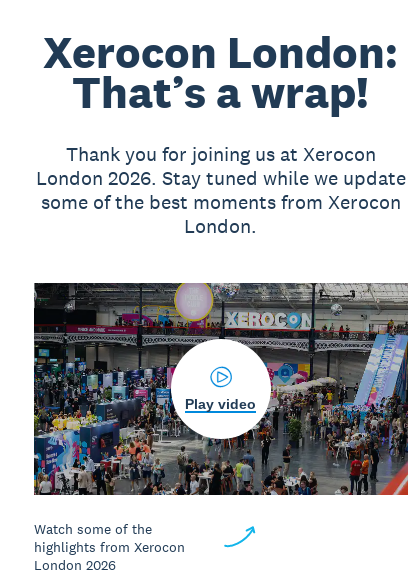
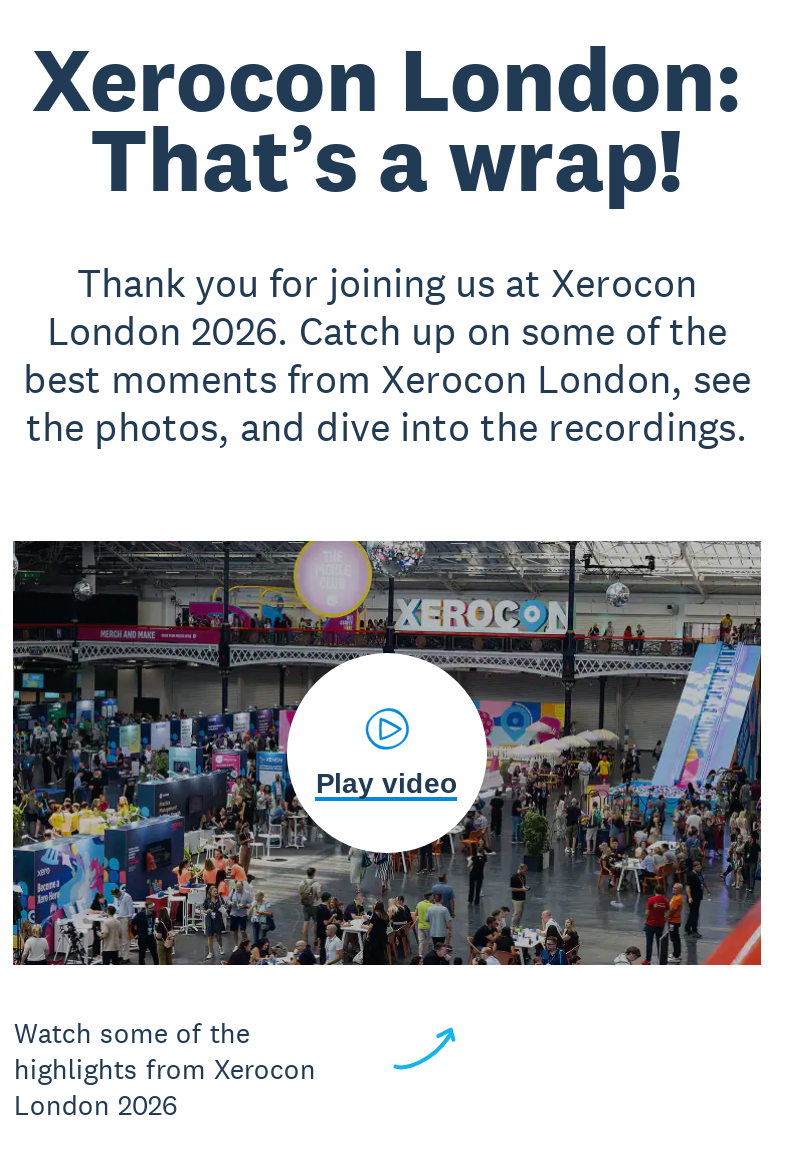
[36,165,406,239] London 2026. Stay tuned while we update | some of the best moments from Xerocon | London. -> [23,305,751,453] London 2026. Catch up on some of the | best moments from Xerocon London, see | the photos, and dive into the recordings.

